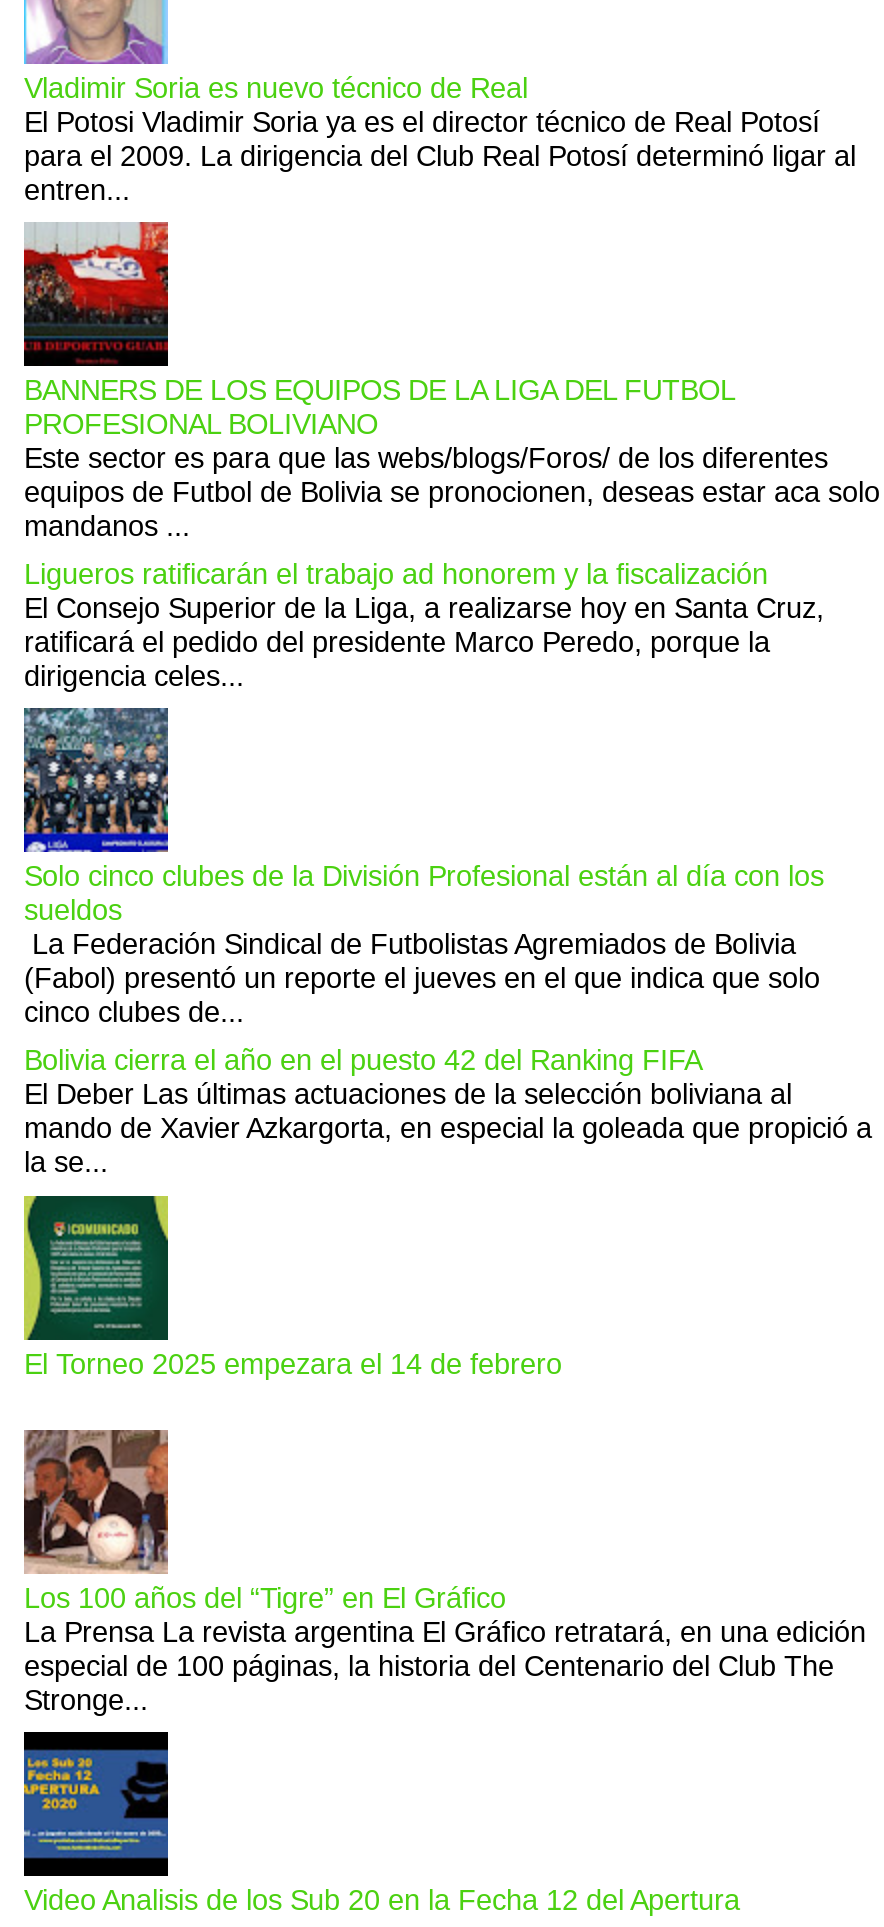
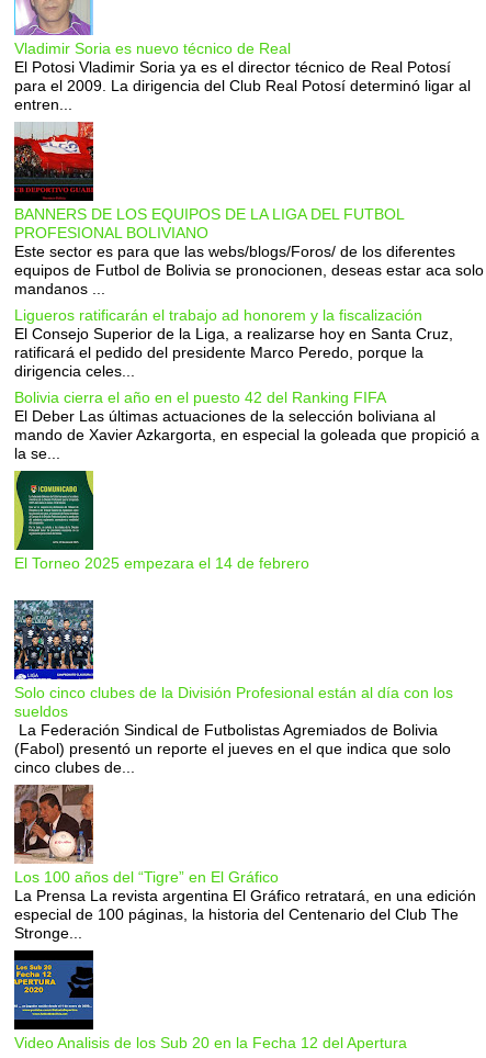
moved [22,706,824,1029] -> [13,599,453,776]: [image] | Solo cinco clubes de la División Profesional están al día con los | sueldos | La Federación Sindical de Futbolistas Agremiados de Bolivia | (Fabol) presentó un reporte el jueves en el que indica que solo | cinco clubes de...
moved [24,1045,872,1379] -> [14,389,479,572]: [image] | Bolivia cierra el año en el puesto 42 del Ranking FIFA | El Deber Las últimas actuaciones de la selección boliviana al | mando de Xavier Azkargorta, en especial la goleada que propició a | la se... | El Torneo 2025 empezara el 14 de febrero

